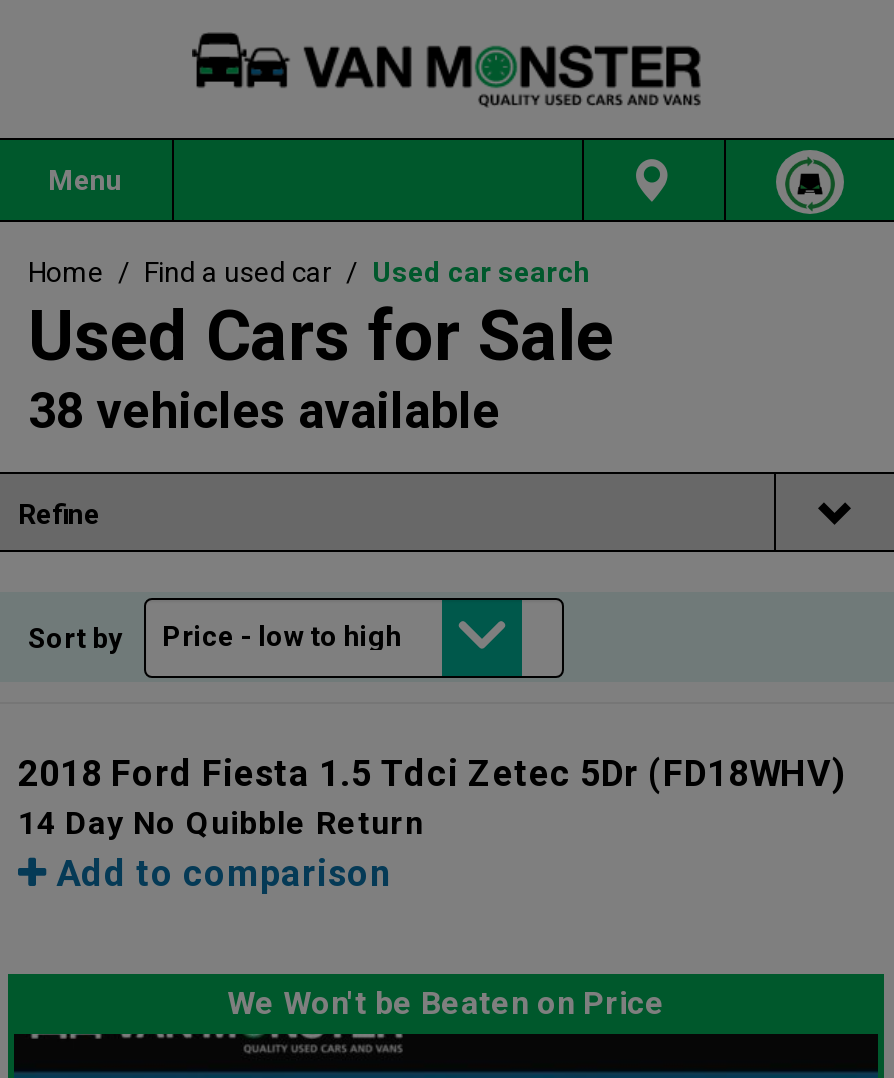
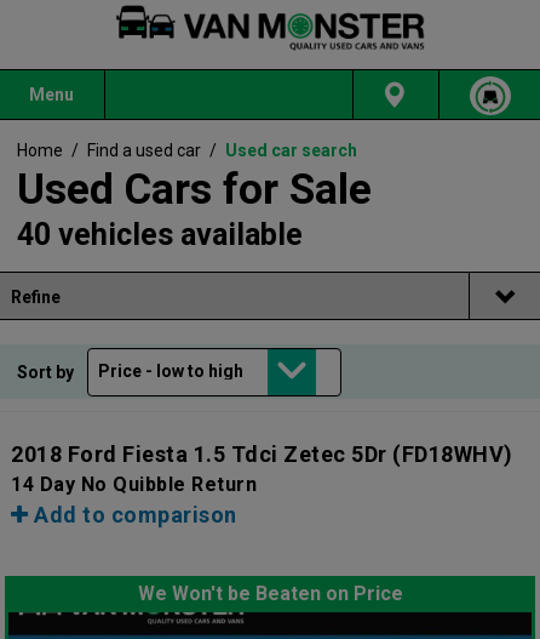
[28,382,500,440] 38 vehicles available -> [17,217,303,252] 40 vehicles available

